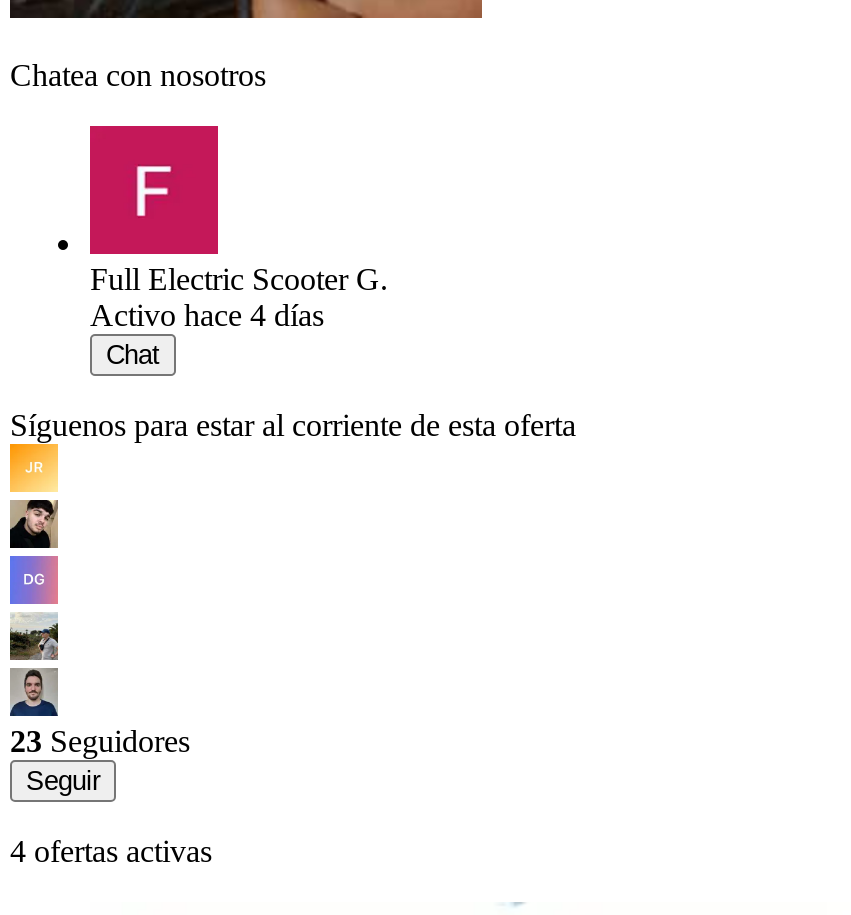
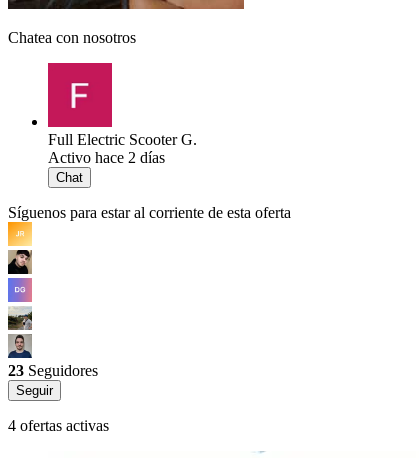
[90,298,324,332] Activo hace 4 días -> [48,149,165,166] Activo hace 2 días

